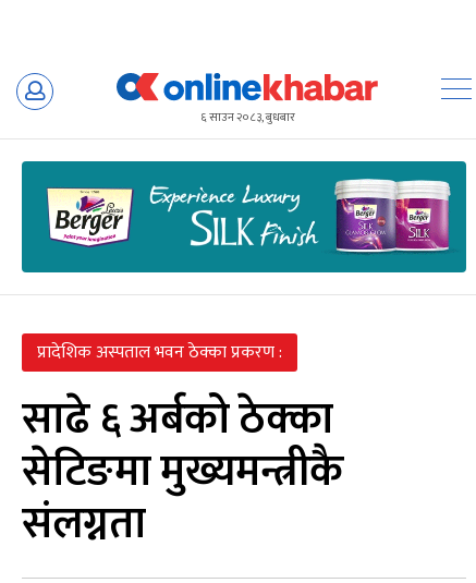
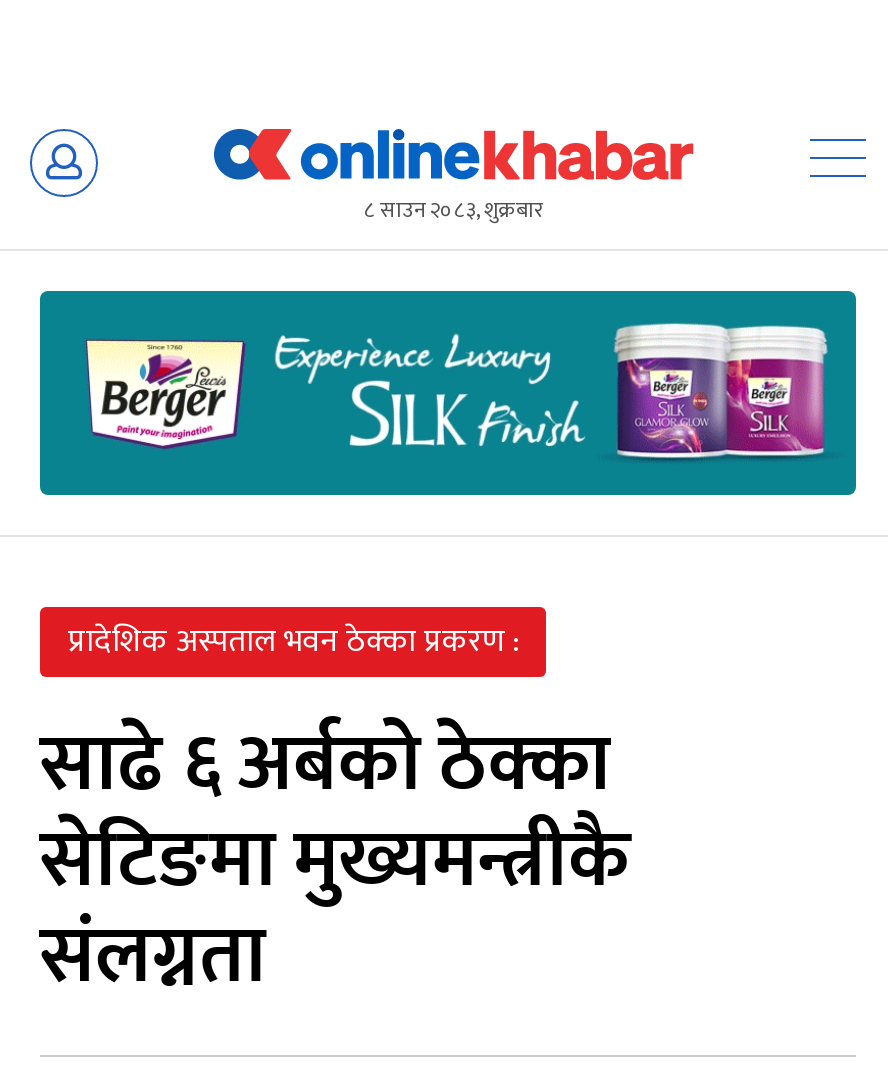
[200,108,295,127] ६ साउन २०८३, बुधबार -> [364,193,544,229] ८ साउन २०८३, शुक्रबार

